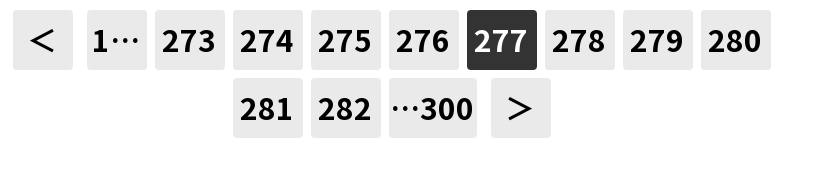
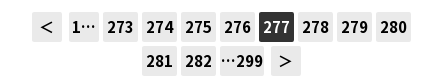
[234,85,474,127] 281 282 …300 -> [142,50,262,71] 281 282 …299

